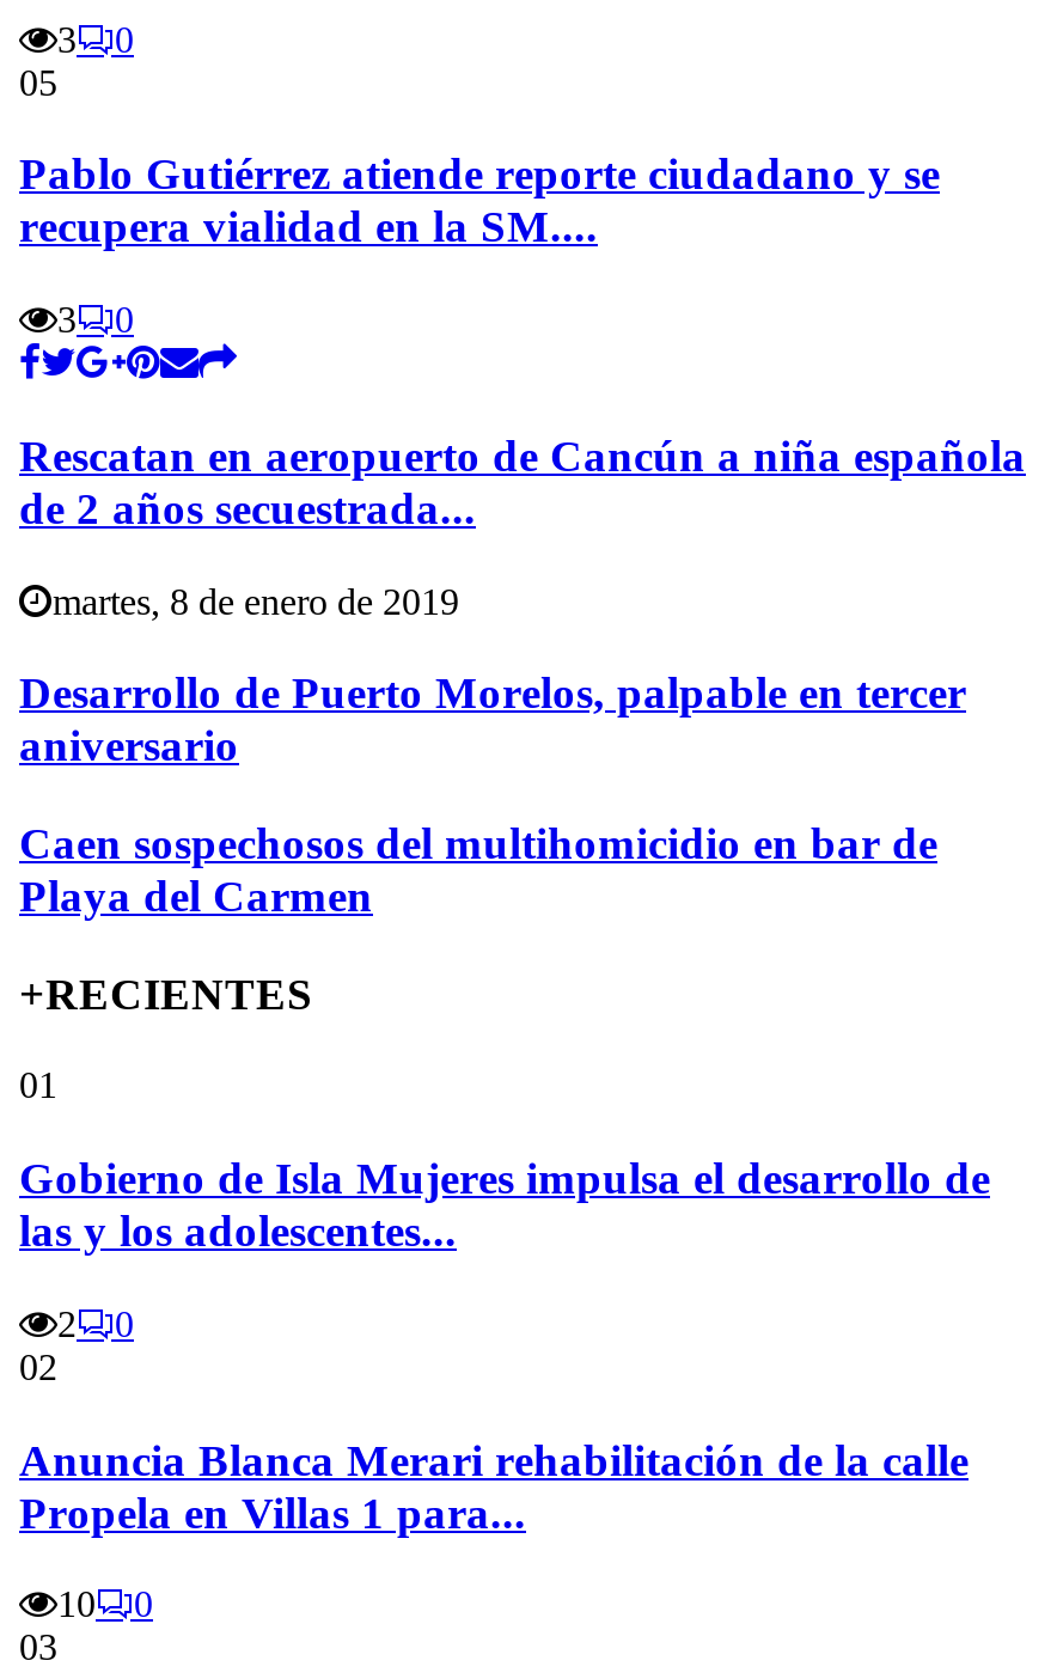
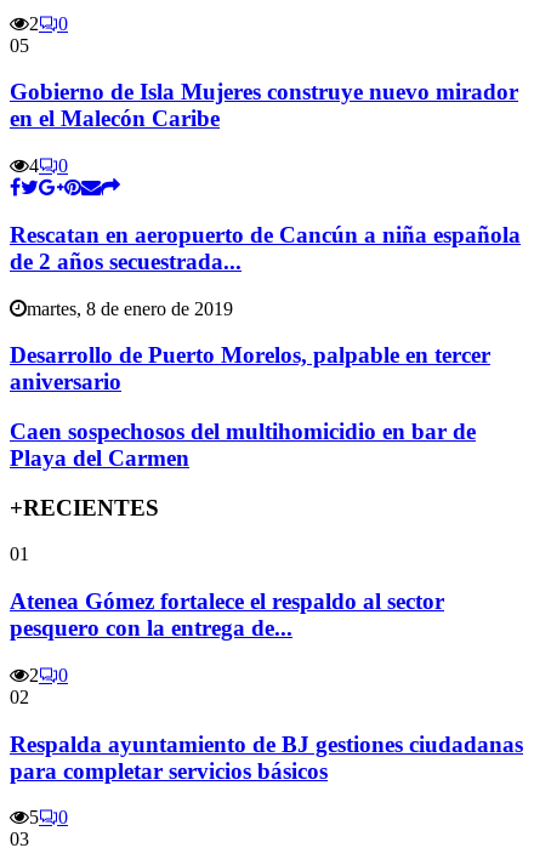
[57,18,77,59] 3 -> [29,13,39,34] 2
[19,149,940,252] Pablo Gutiérrez atiende reporte ciudadano y se | recupera vialidad en la SM.... -> [10,79,518,132] Gobierno de Isla Mujeres construye nuevo mirador | en el Malecón Caribe
[57,299,77,340] 3 -> [29,155,39,176] 4
[19,1153,990,1256] Gobierno de Isla Mujeres impulsa el desarrollo de | las y los adolescentes... -> [10,589,444,641] Atenea Gómez fortalece el respaldo al sector | pesquero con la entrega de...
[19,1434,969,1537] Anuncia Blanca Merari rehabilitación de la calle | Propela en Villas 1 para... -> [10,731,523,783] Respalda ayuntamiento de BJ gestiones ciudadanas | para completar servicios básicos
[57,1584,96,1625] 10 -> [29,807,39,828] 5

